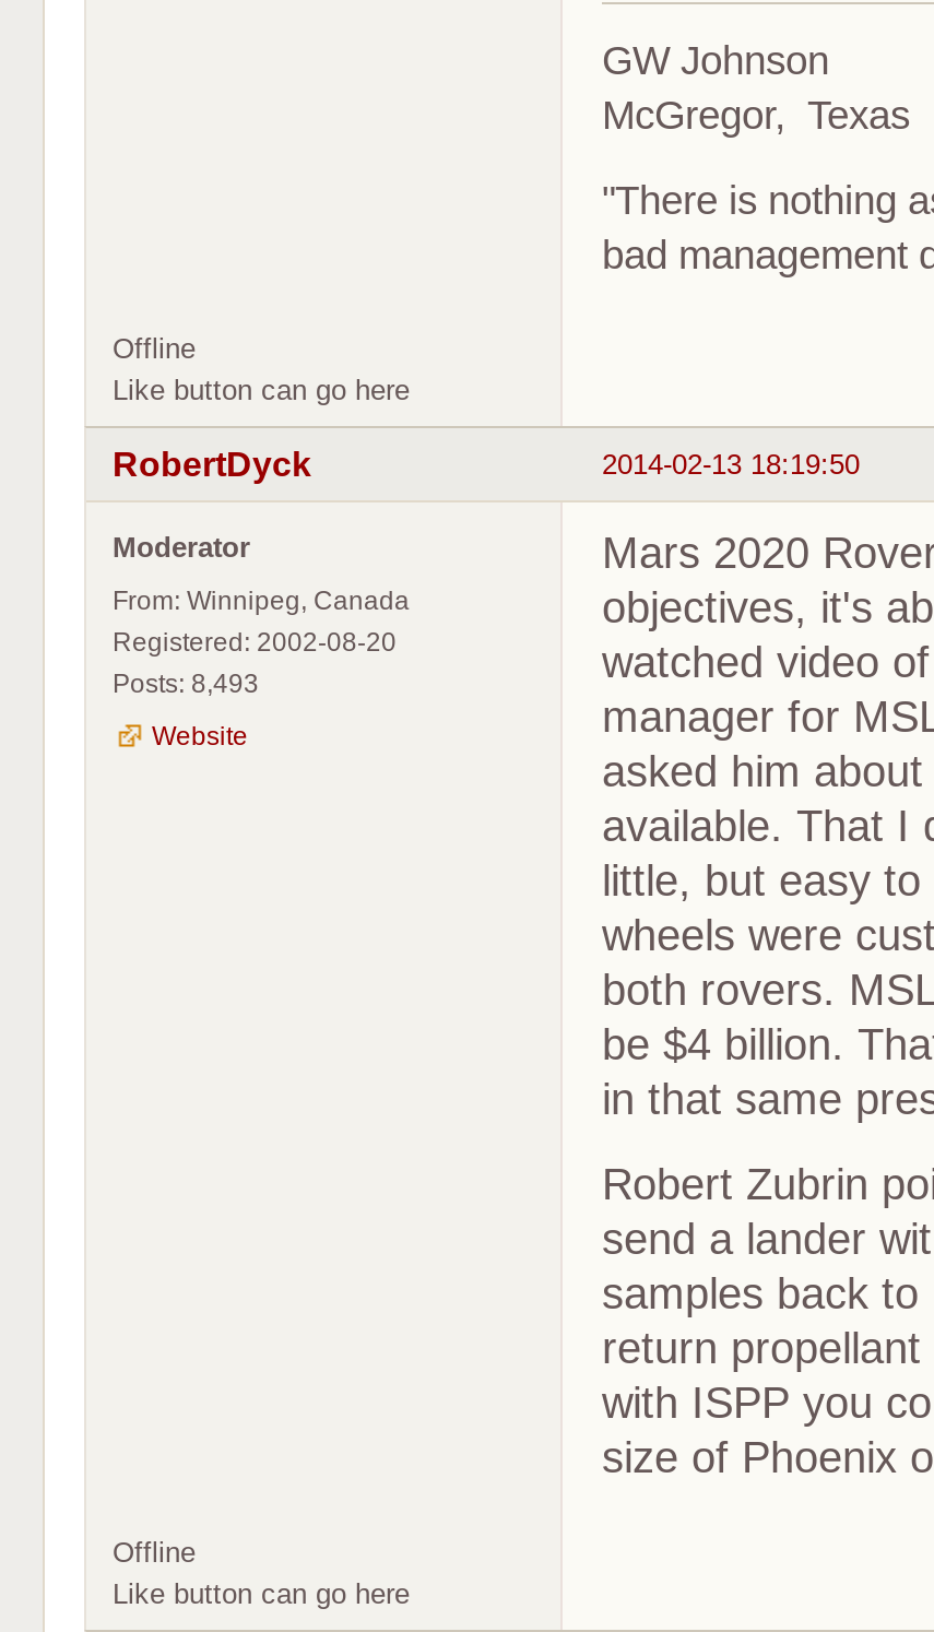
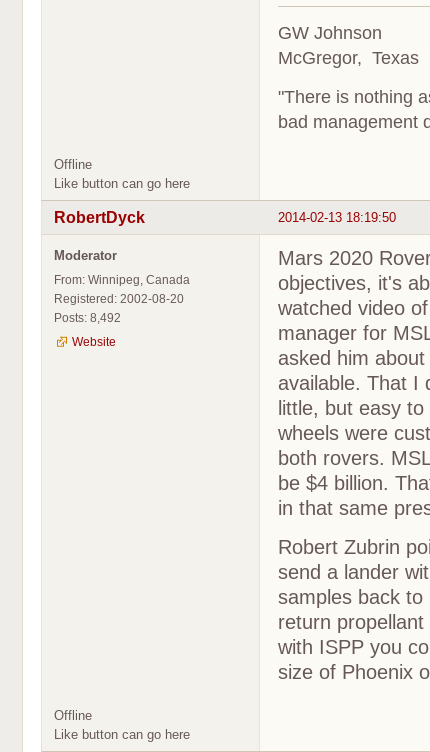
[113,667,259,698] Posts: 8,493 -> [54,310,121,324] Posts: 8,492

